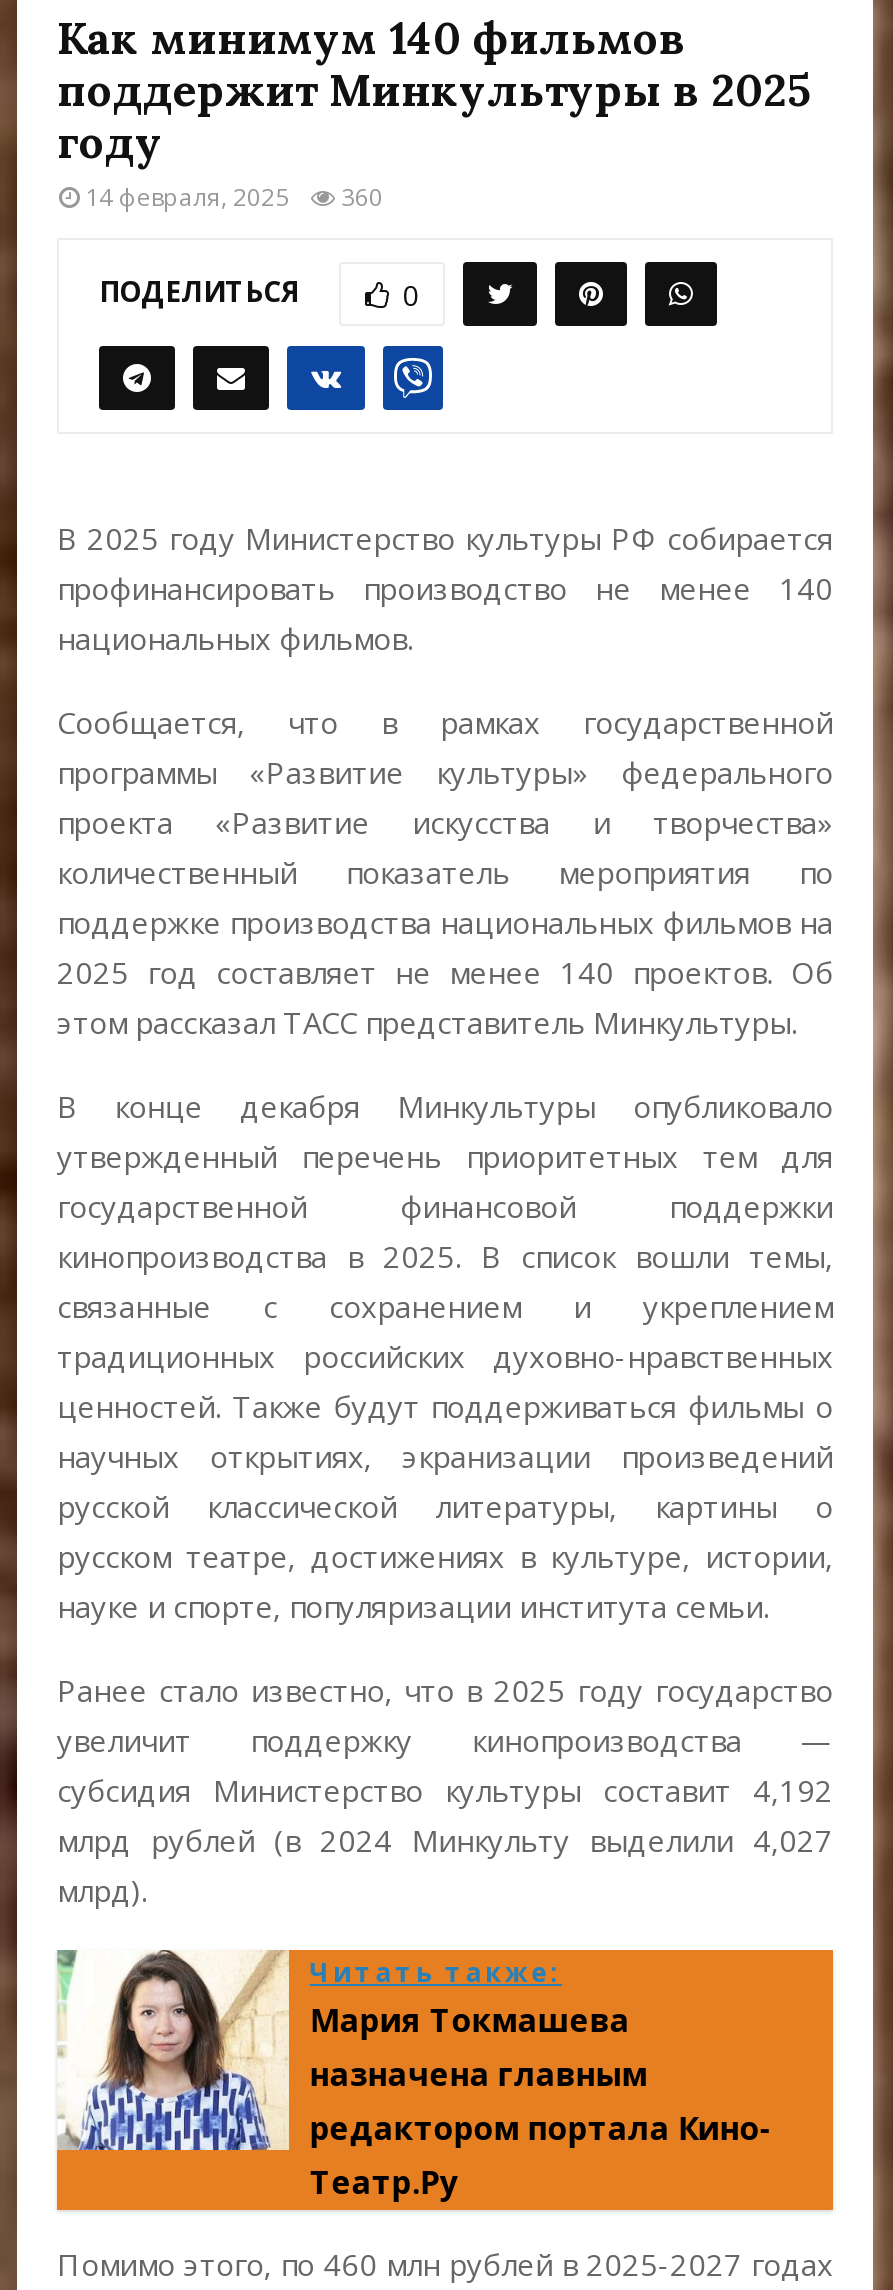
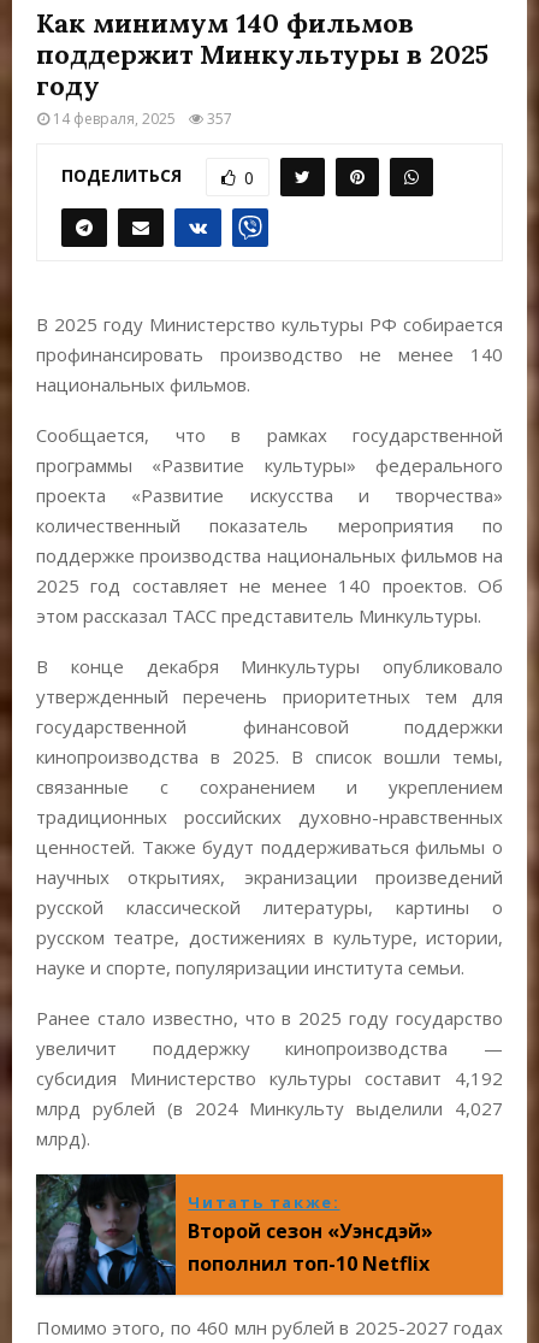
[85,180,383,214] 14 февраля, 2025 360 -> [53,108,232,129] 14 февраля, 2025 357
[55,1948,772,2212] [image] | Мария Токмашева | назначена главным | редактором портала Кино- | Театр.Ру -> [35,1173,434,1296] [image] | Второй сезон «Уэнсдэй» | пополнил топ-10 Netflix

